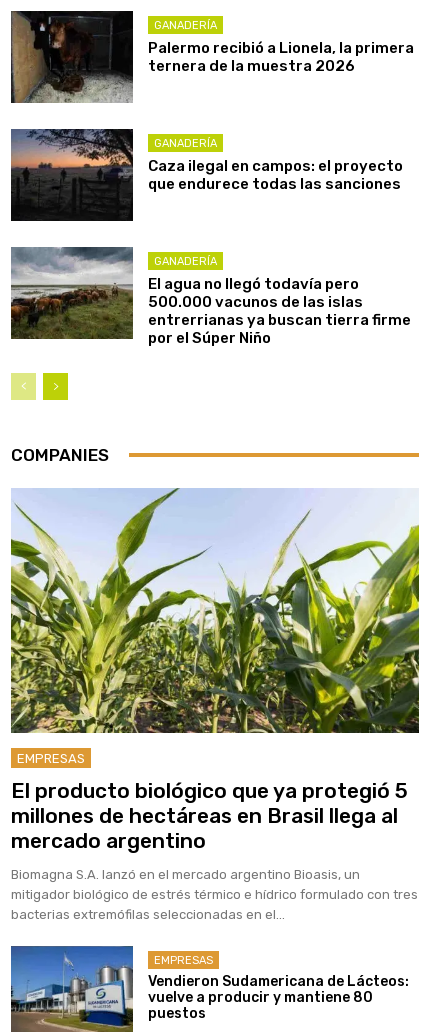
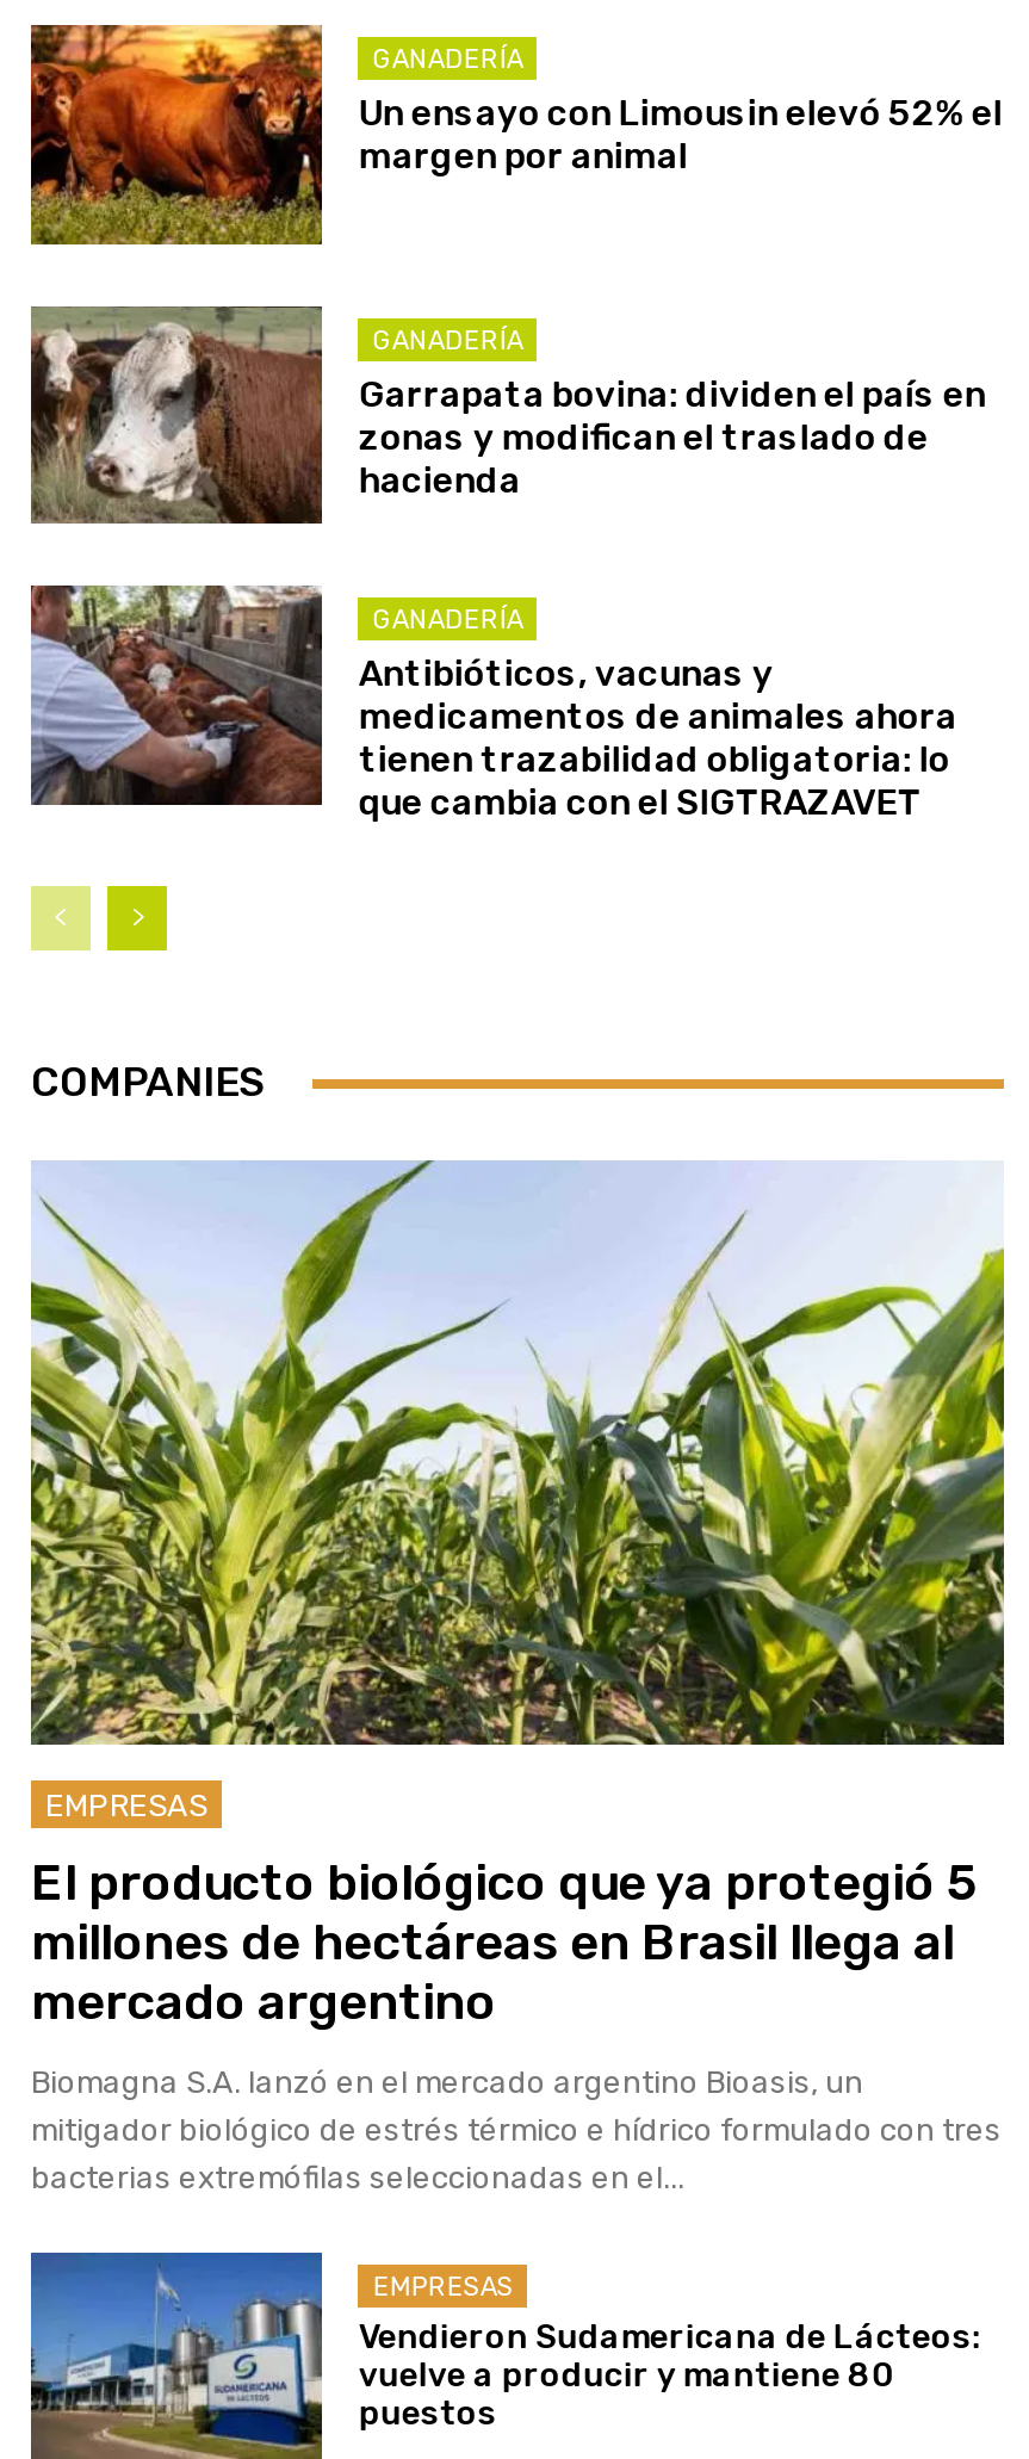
[10,10,414,104] [image] | Palermo recibió a Lionela, la primera | ternera de la muestra 2026 -> [29,24,1003,246] [image] | Un ensayo con Limousin elevó 52% el | margen por animal
[10,128,403,222] [image] | Caza ilegal en campos: el proyecto | que endurece todas las sanciones -> [29,305,986,527] [image] | Garrapata bovina: dividen el país en | zonas y modifican el traslado de | hacienda
[10,246,411,347] [image] | El agua no llegó todavía pero | 500.000 vacunos de las islas | entrerrianas ya buscan tierra firme | por el Súper Niño -> [29,584,957,825] [image] | Antibióticos, vacunas y | medicamentos de animales ahora | tienen trazabilidad obligatoria: lo | que cambia con el SIGTRAZAVET

